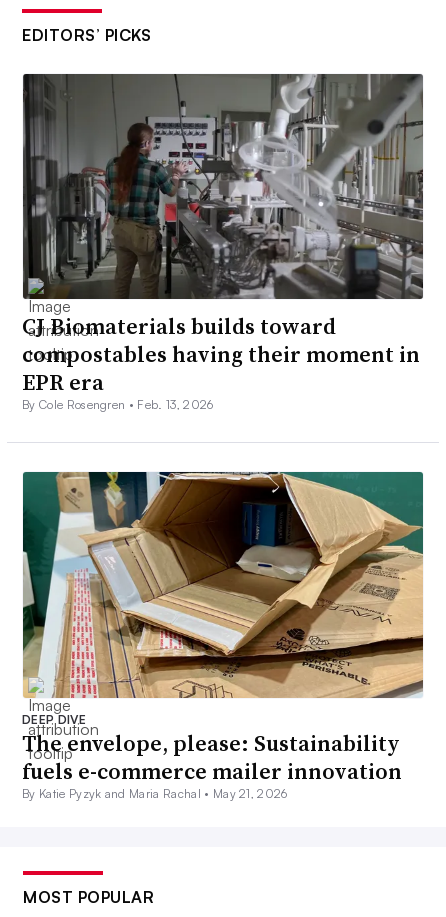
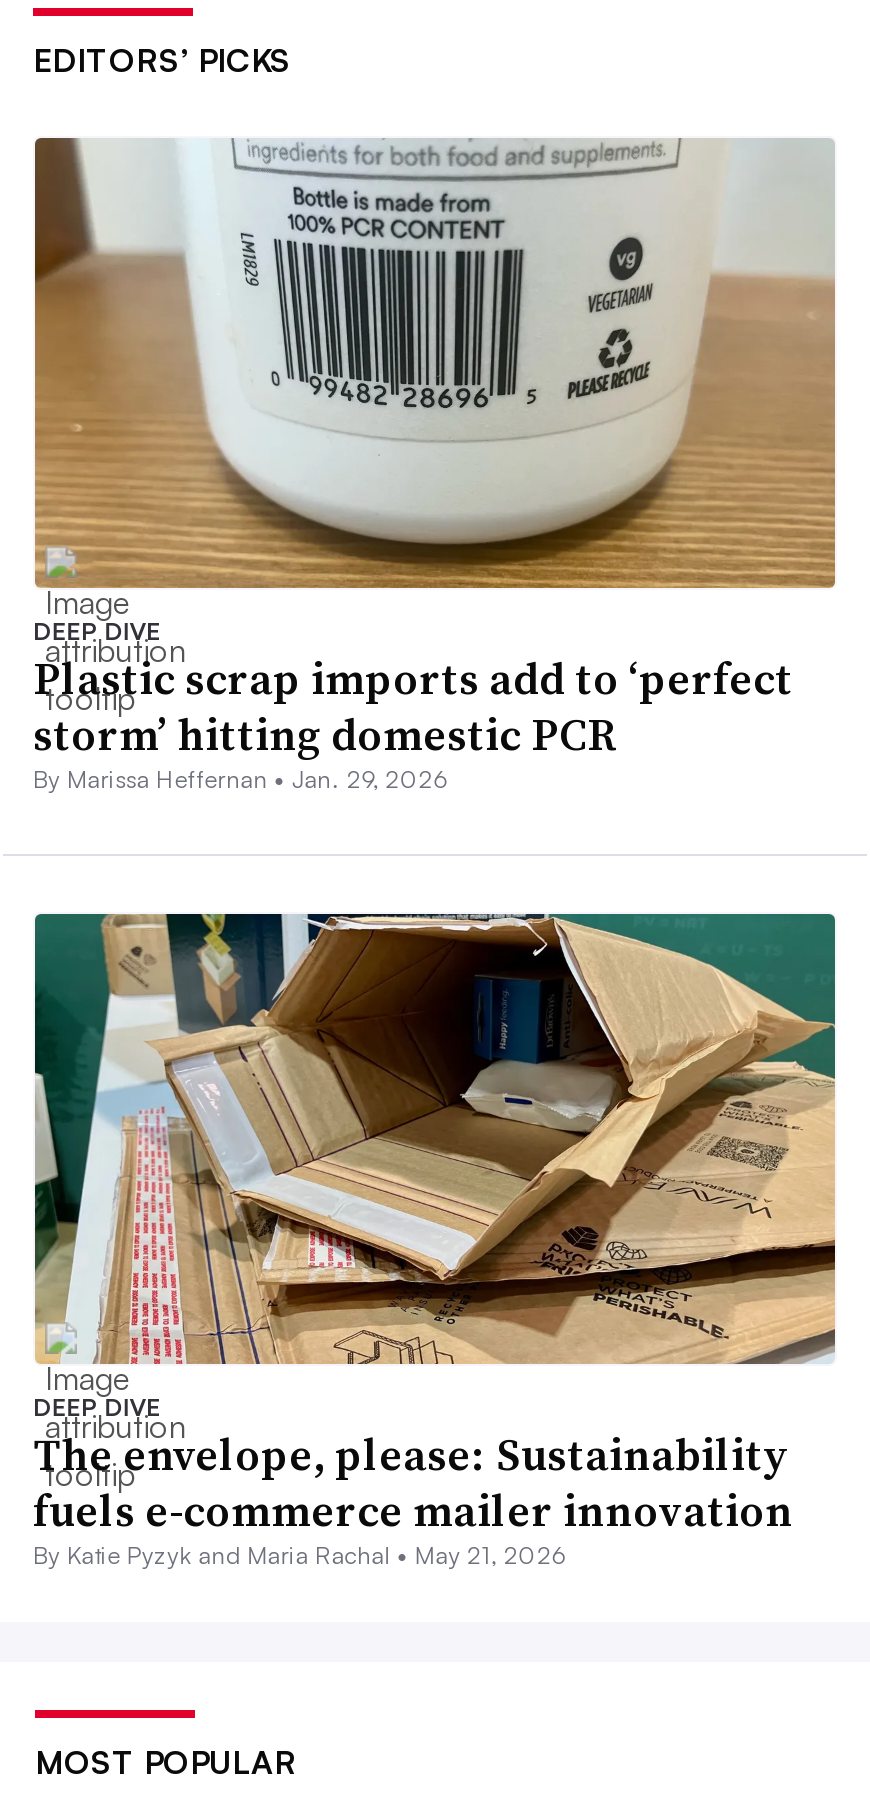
[22,73,424,412] [image] | CJ Biomaterials builds toward | compostables having their moment in | EPR era | By Cole Rosengren • Feb. 13, 2026 -> [33,138,835,794] [image] | DEEP DIVE | Plastic scrap imports add to ‘perfect | storm’ hitting domestic PCR | By Marissa Heffernan • Jan. 29, 2026

